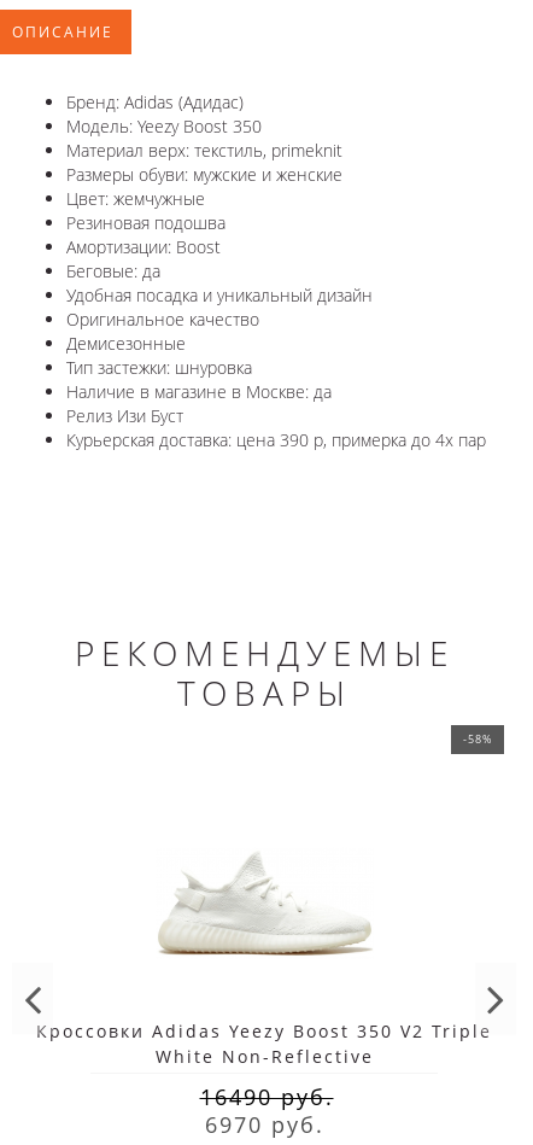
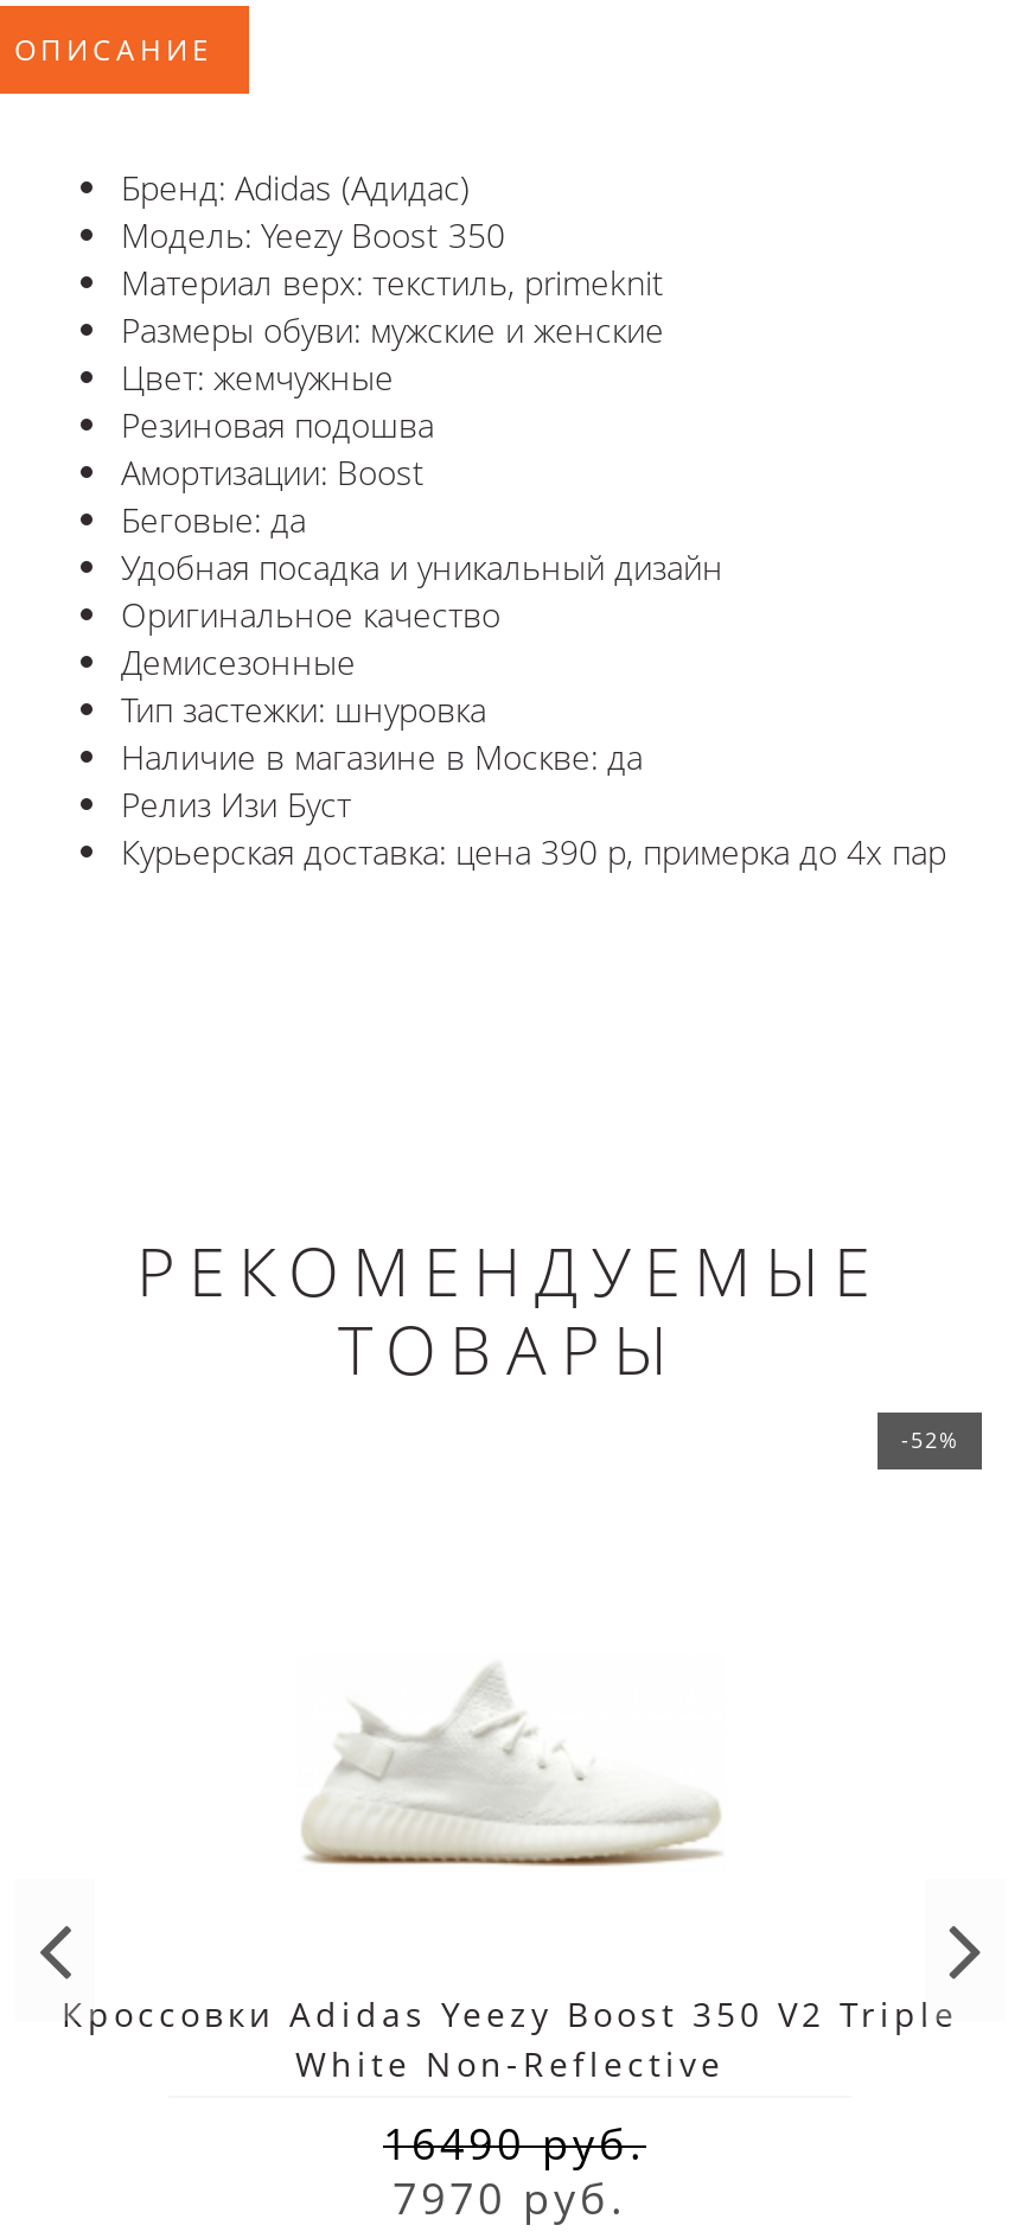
[463,732,492,747] -58% -> [901,1425,958,1456] -52%
[204,1110,324,1139] 6970 руб. -> [393,2170,627,2227] 7970 руб.

